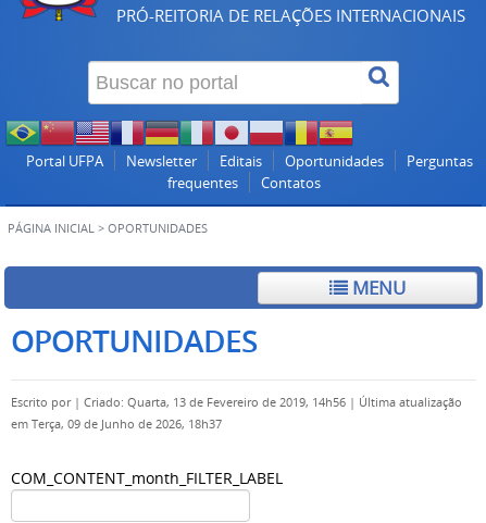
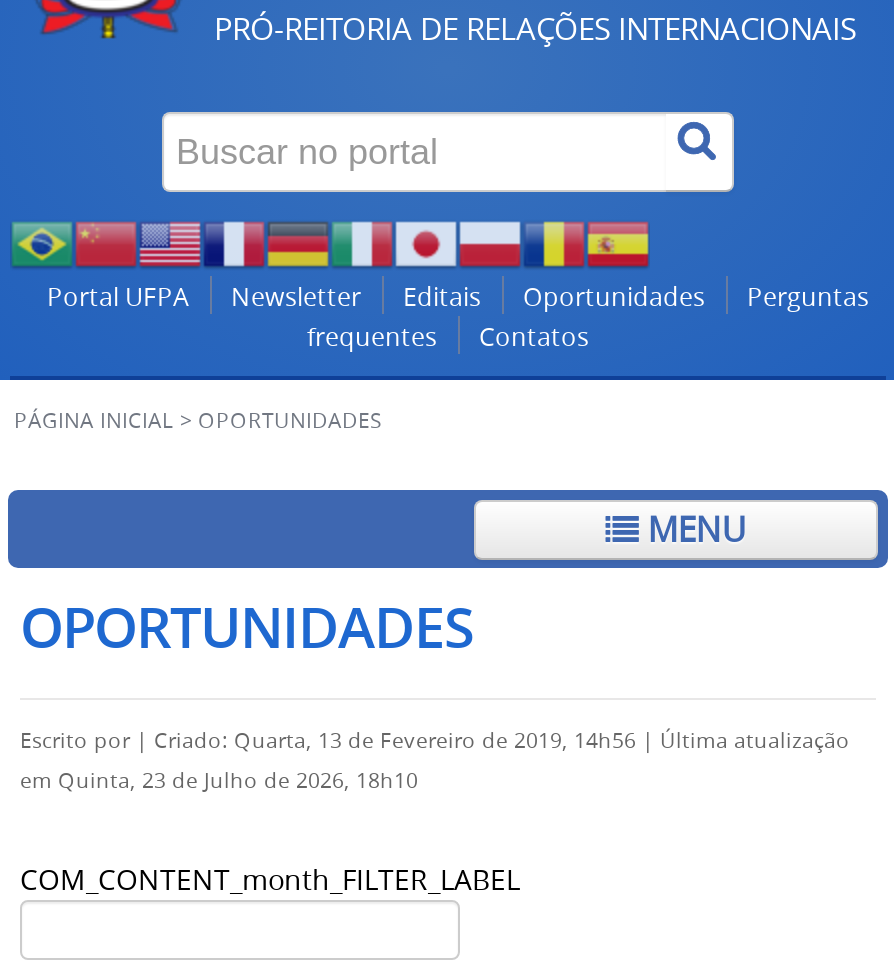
[11,416,222,432] em Terça, 09 de Junho de 2026, 18h37 -> [20,766,418,794] em Quinta, 23 de Julho de 2026, 18h10

